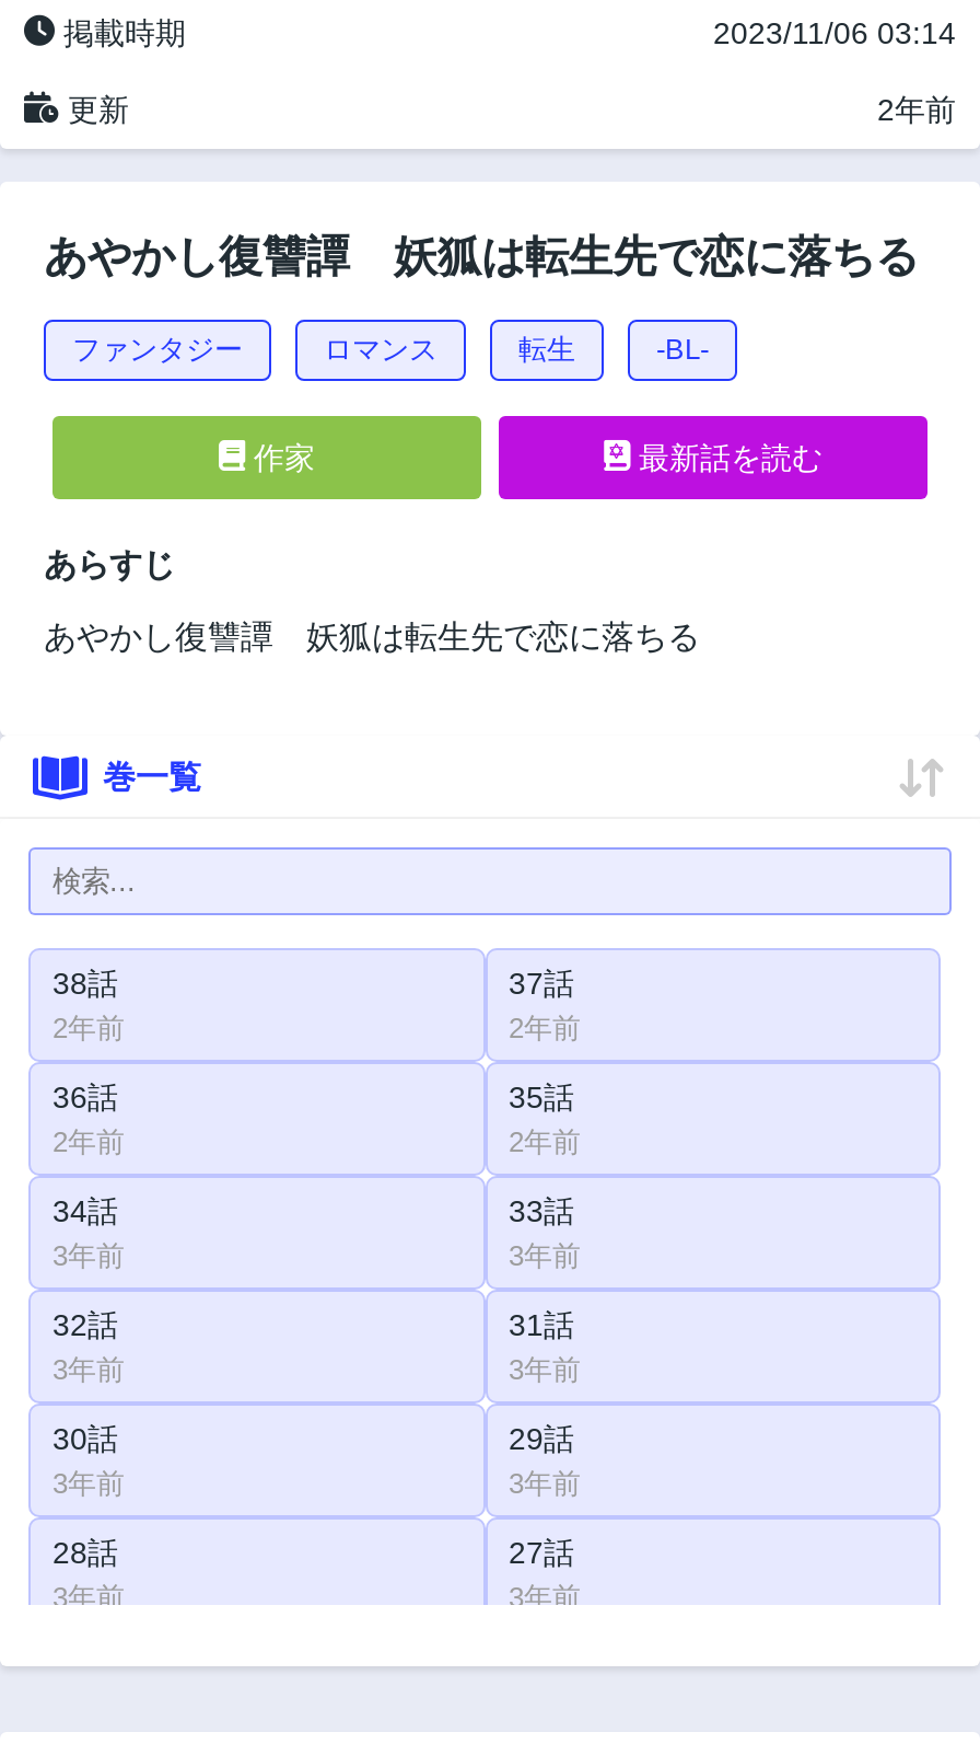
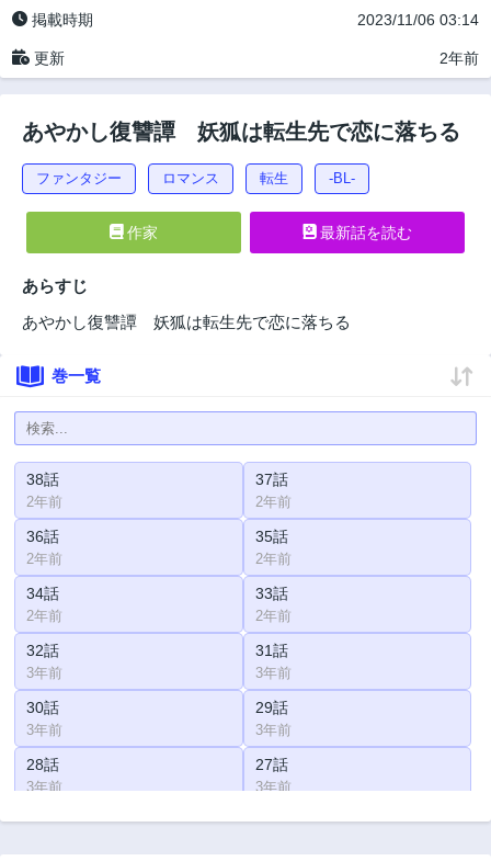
[52,1240,125,1273] 3年前 -> [26,608,62,624] 2年前
[509,1240,581,1273] 3年前 -> [255,608,291,624] 2年前

